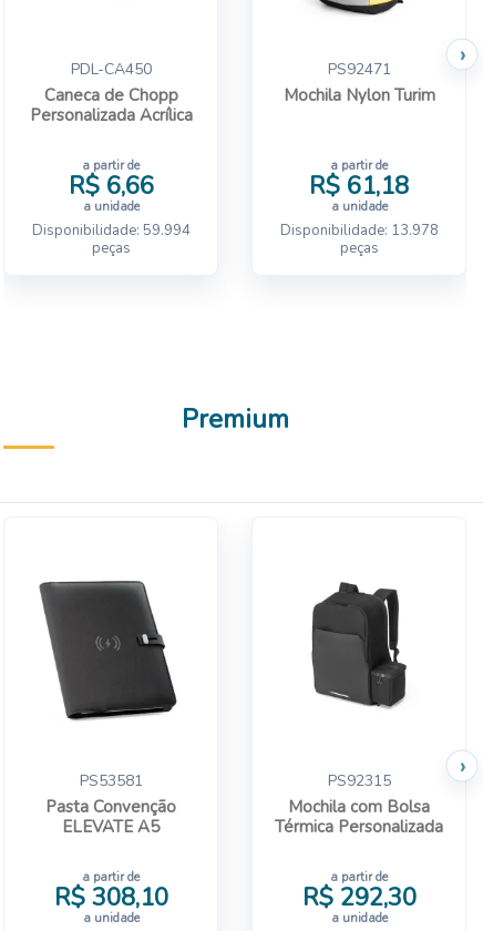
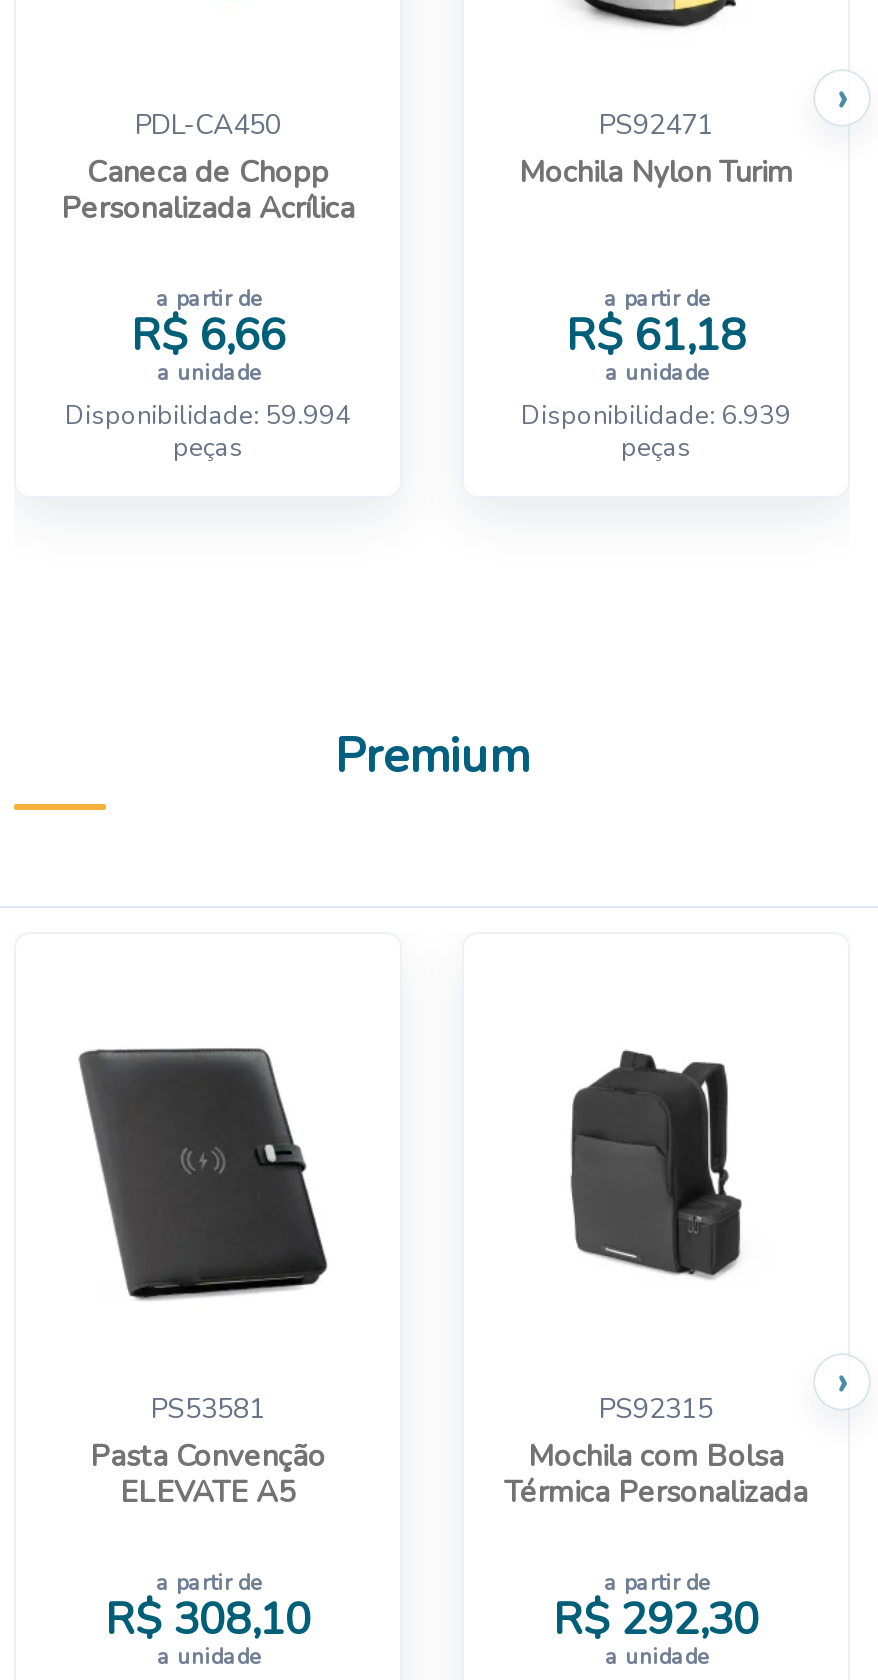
[280,221,438,241] Disponibilidade: 13.978 -> [521,398,791,434] Disponibilidade: 6.939

